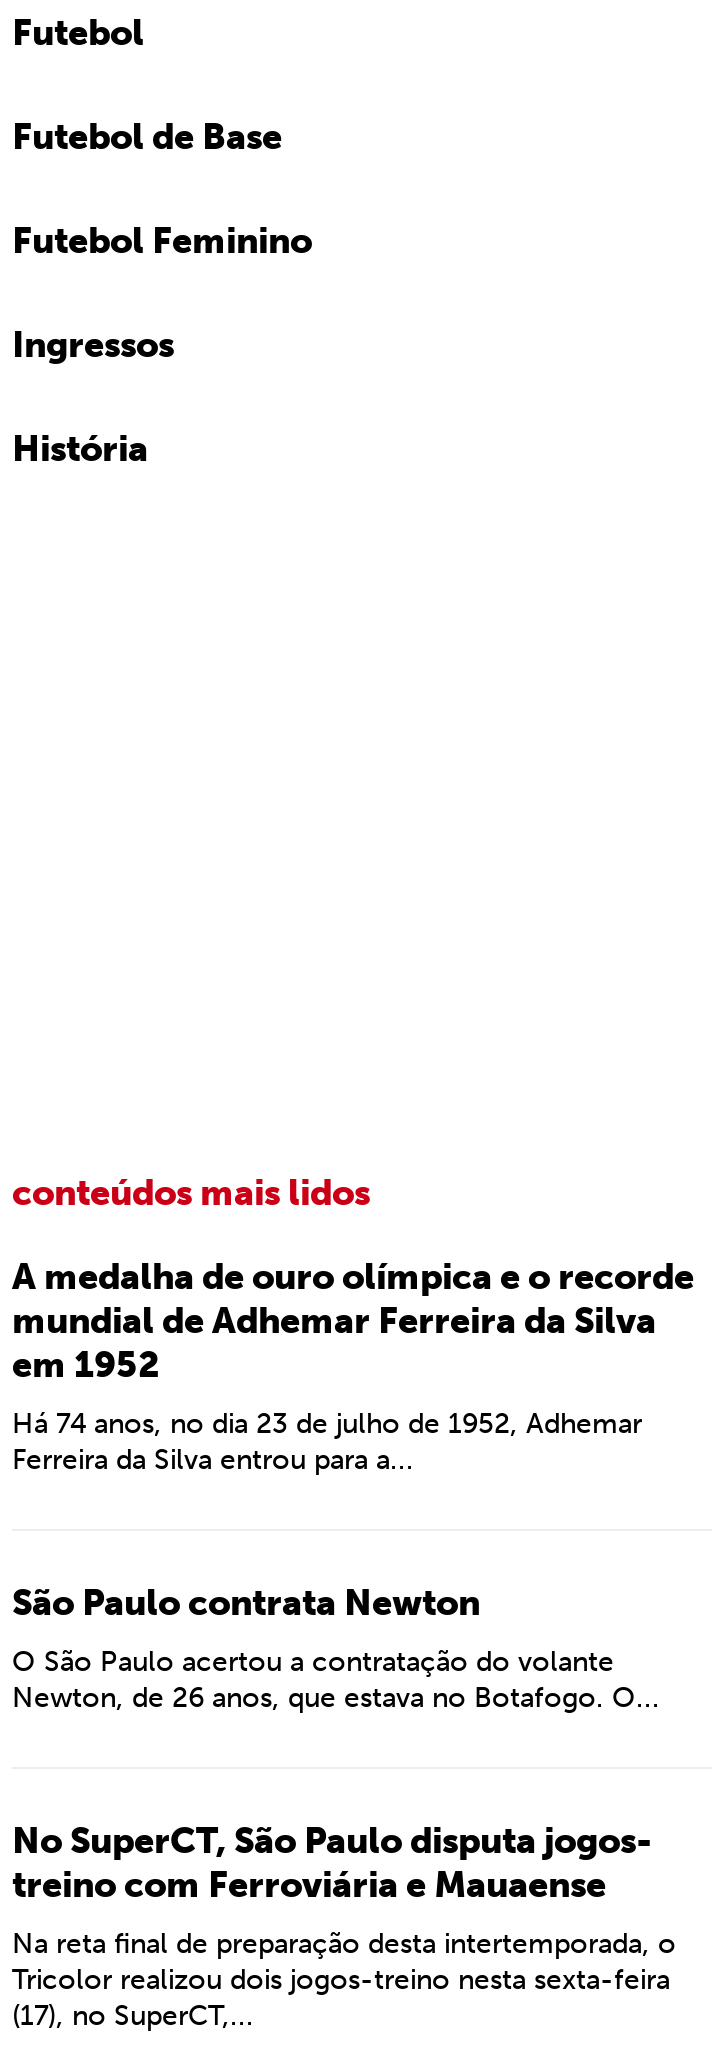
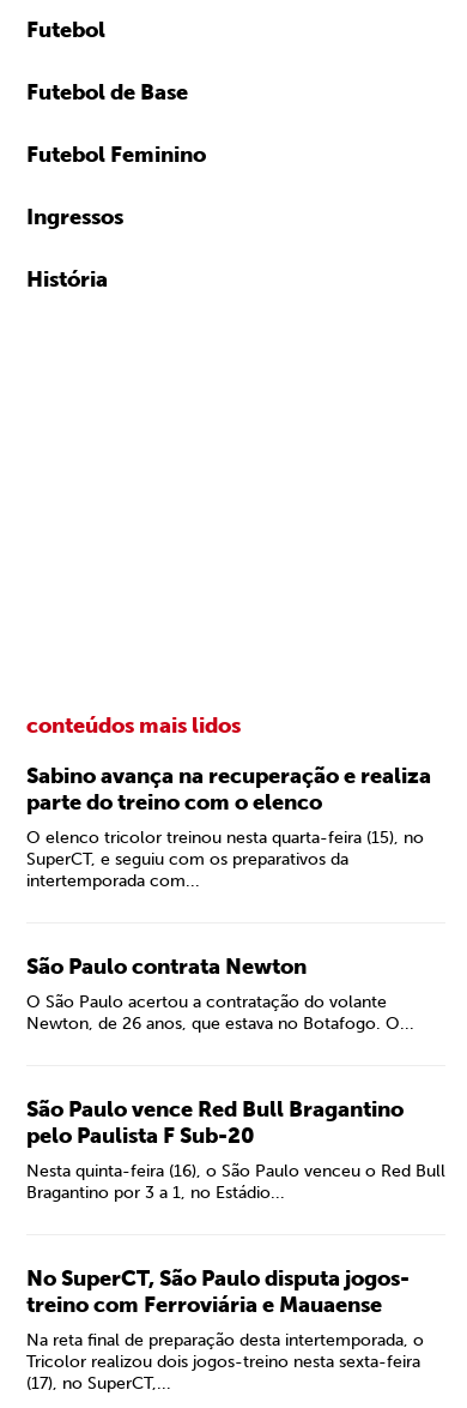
[12,1255,694,1387] A medalha de ouro olímpica e o recorde | mundial de Adhemar Ferreira da Silva | em 1952 -> [26,763,431,816] Sabino avança na recuperação e realiza | parte do treino com o elenco
[12,1407,642,1477] Há 74 anos, no dia 23 de julho de 1952, Adhemar | Ferreira da Silva entrou para a... -> [26,828,424,891] O elenco tricolor treinou nesta quarta-feira (15), no | SuperCT, e seguiu com os preparativos da | intertemporada com...
none -> [26,1096,445,1203] São Paulo vence Red Bull Bragantino | pelo Paulista F Sub-20 | Nesta quinta-feira (16), o São Paulo venceu o Red Bull | Bragantino por 3 a 1, no Estádio...

